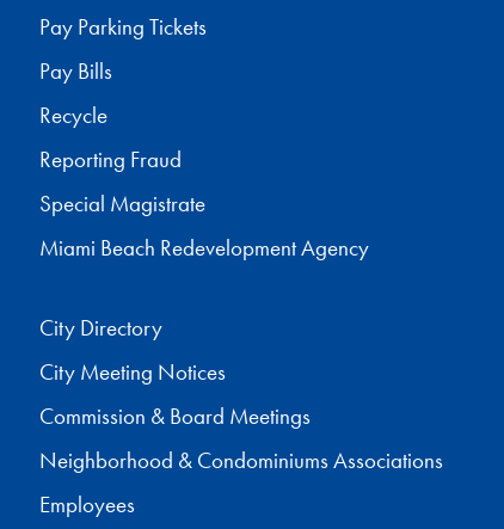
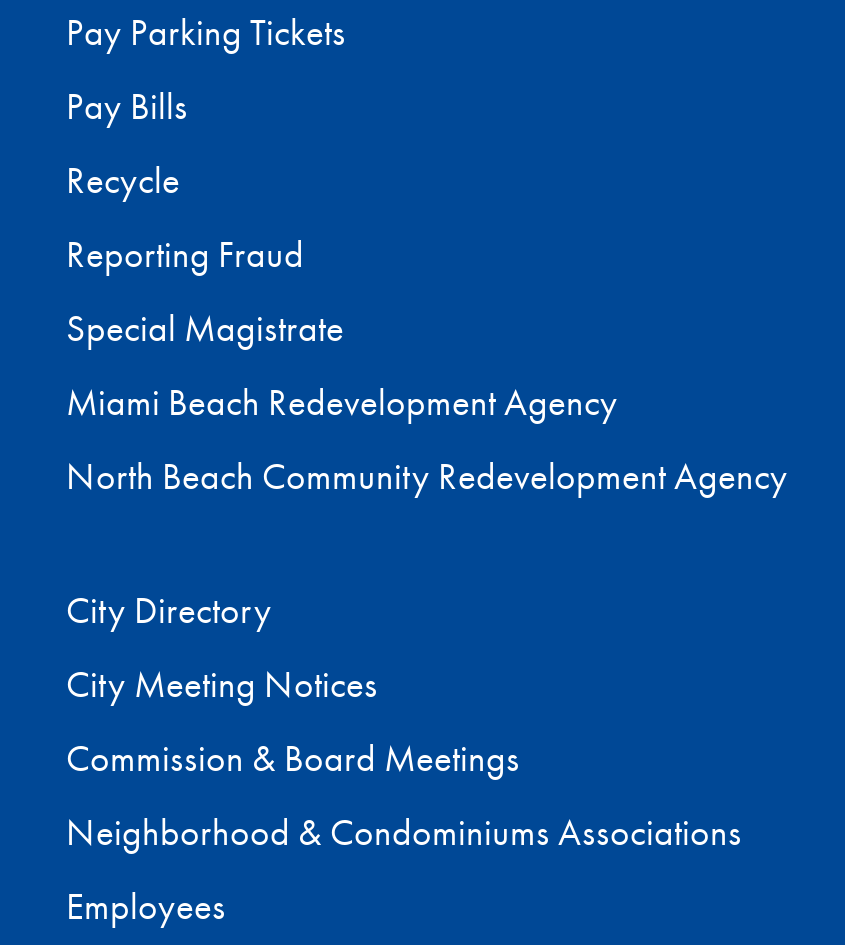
none -> [66,455,788,499] North Beach Community Redevelopment Agency

